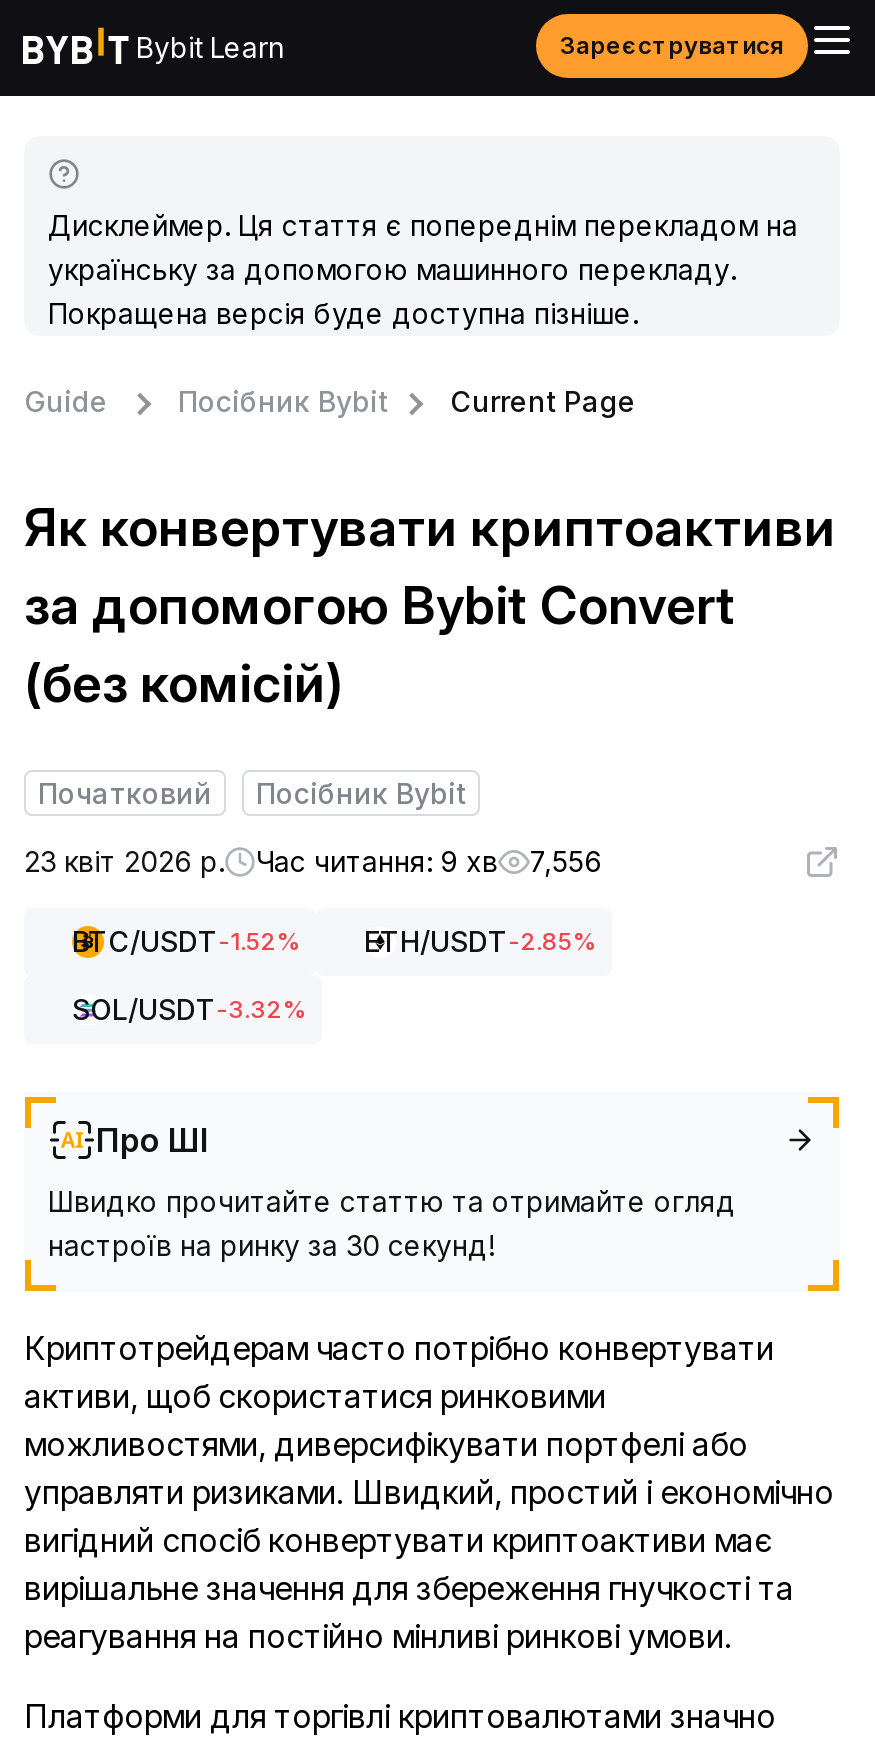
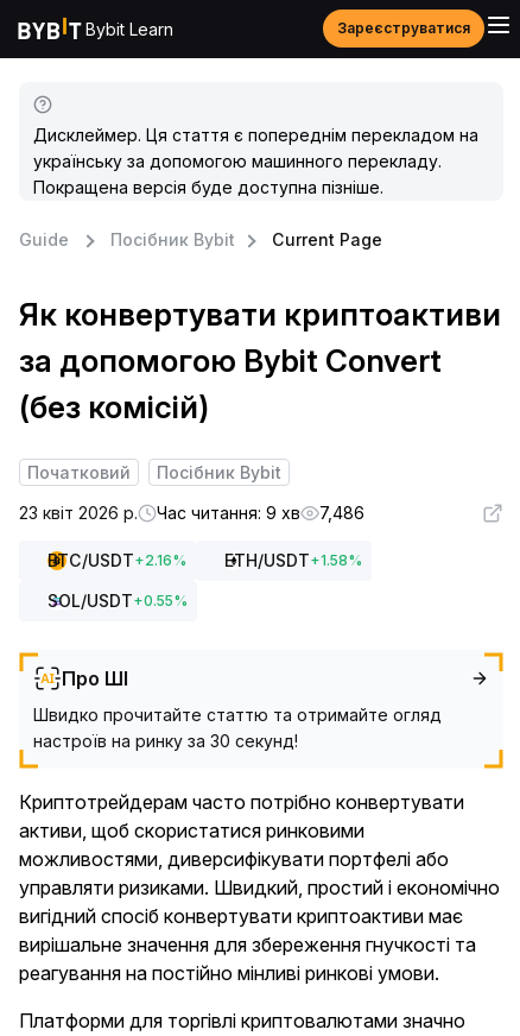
[24,844,602,878] 23 квіт 2026 р. Час читання: 9 хв 7,556 -> [19,503,364,523] 23 квіт 2026 р. Час читання: 9 хв 7,486
[72,924,596,958] BTC/USDT-1.52% | ETH/USDT-2.85% -> [47,550,362,570] BTC/USDT + 2.16% | ETH/USDT + 1.58%
[72,992,306,1026] SOL/USDT-3.32% -> [47,590,188,611] SOL/USDT + 0.55%

